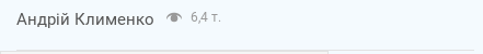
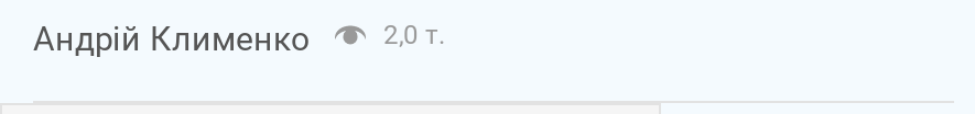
[191,9,221,25] 6,4 т. -> [383,19,445,50] 2,0 т.

